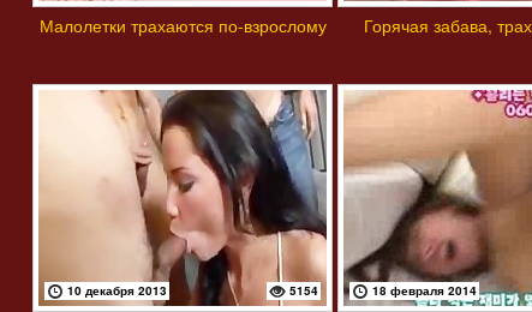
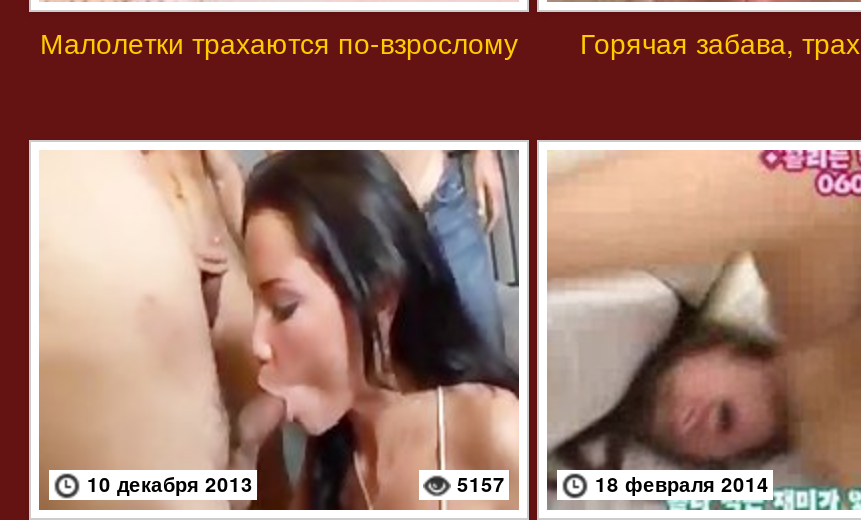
[286,282,318,299] 5154 -> [451,470,505,498] 5157

